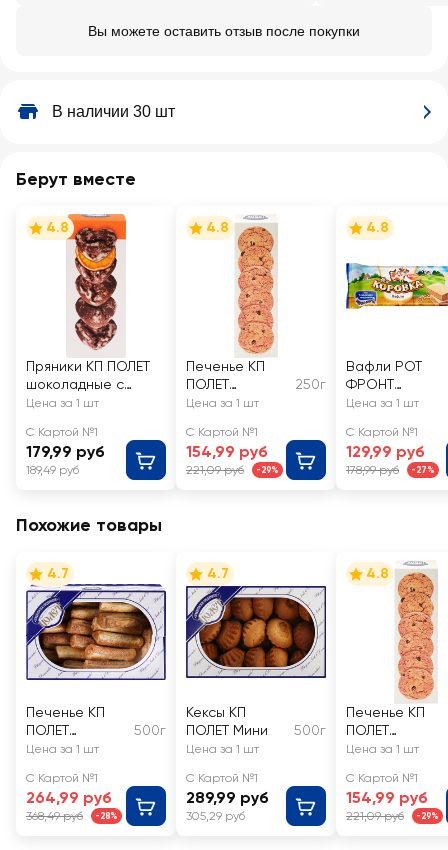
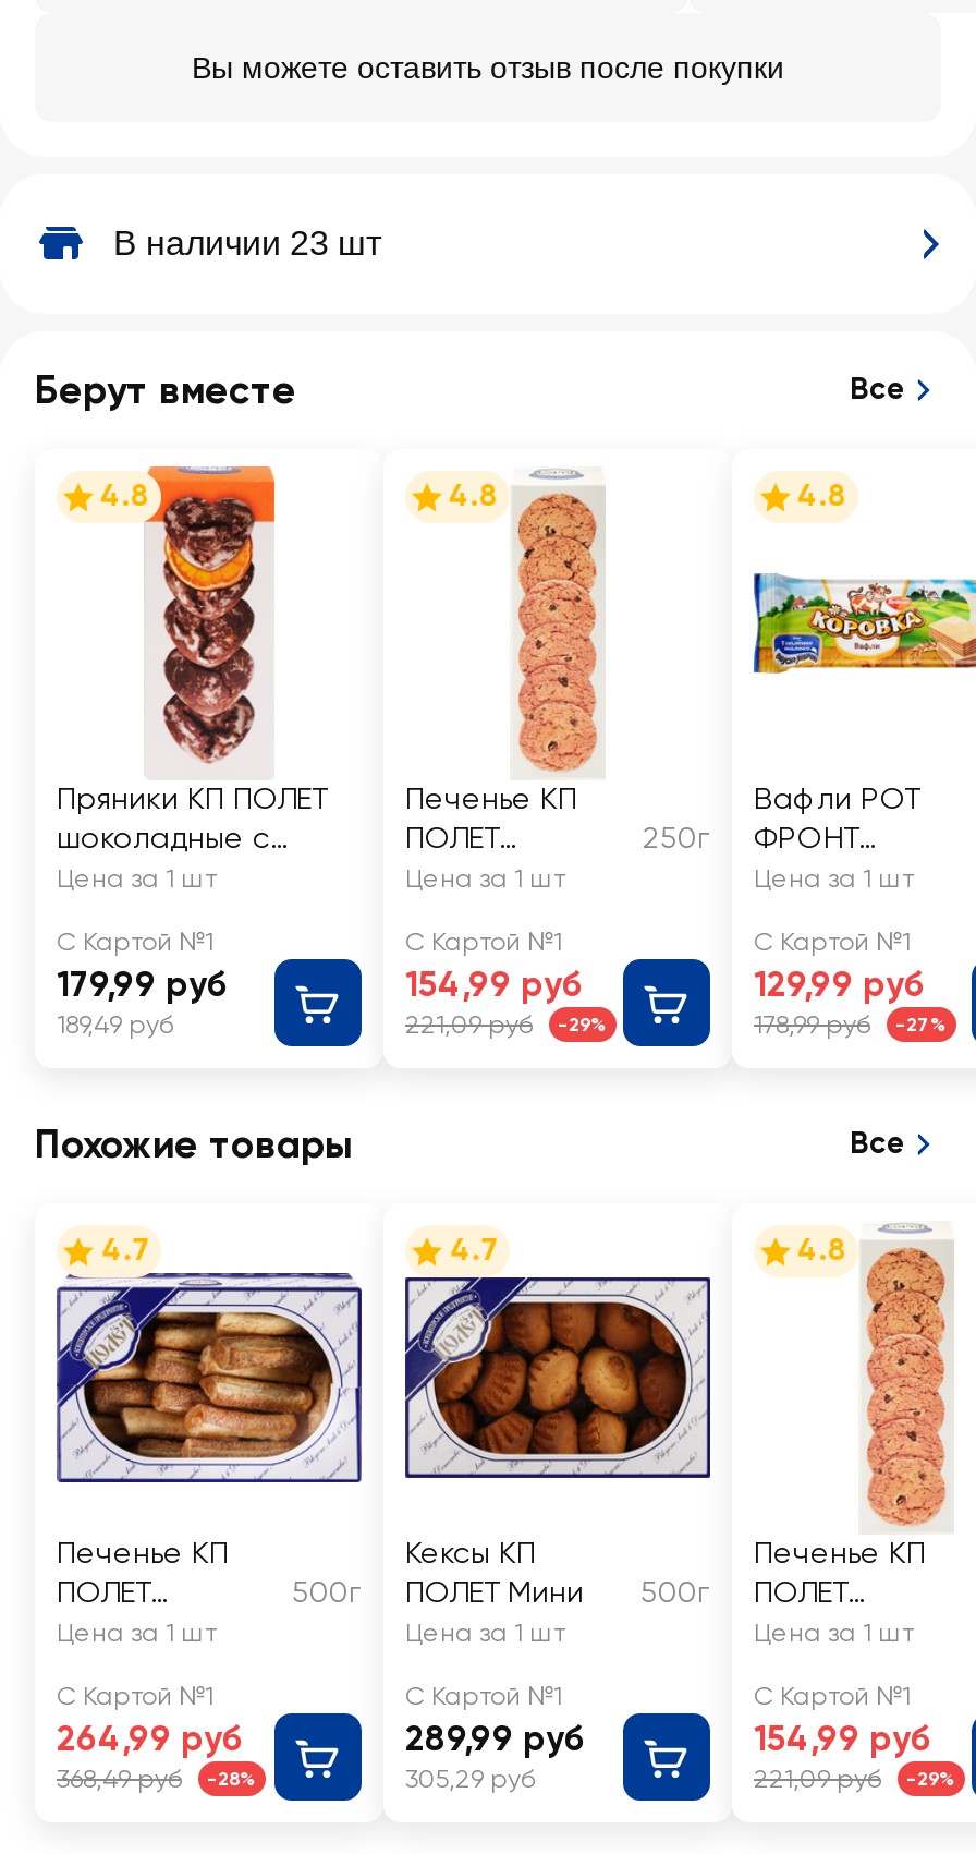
[52,103,175,120] В наличии 30 шт -> [113,225,381,262] В наличии 23 шт
none -> [850,371,906,408] Все
none -> [850,1125,906,1162] Все

